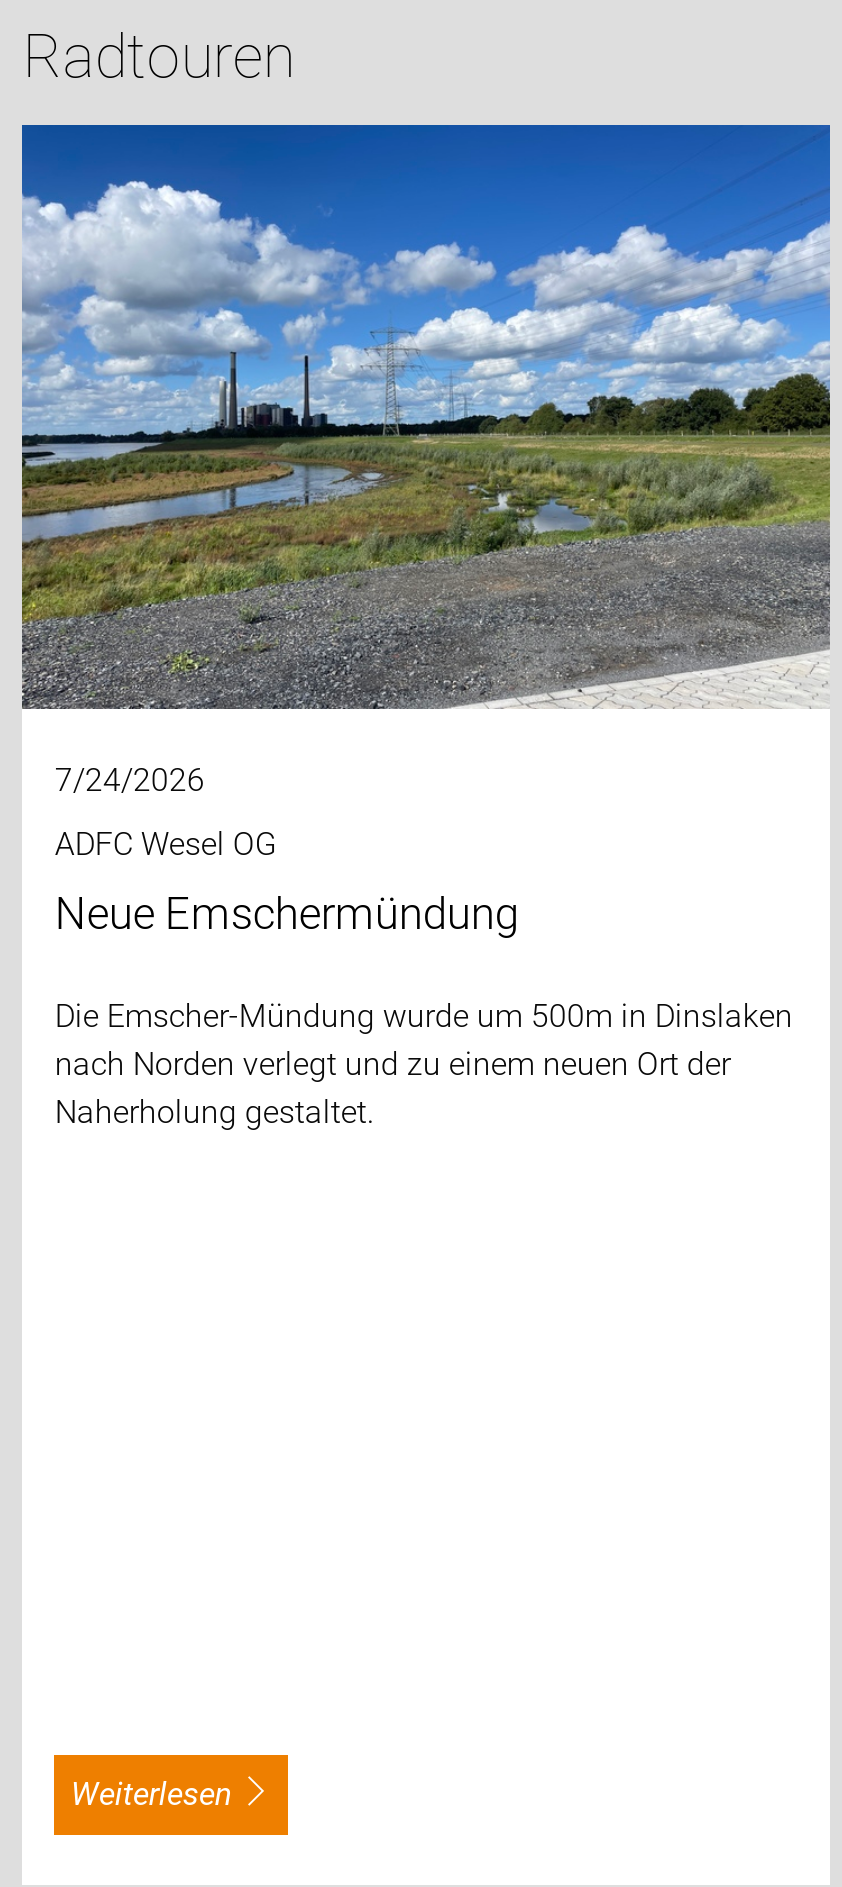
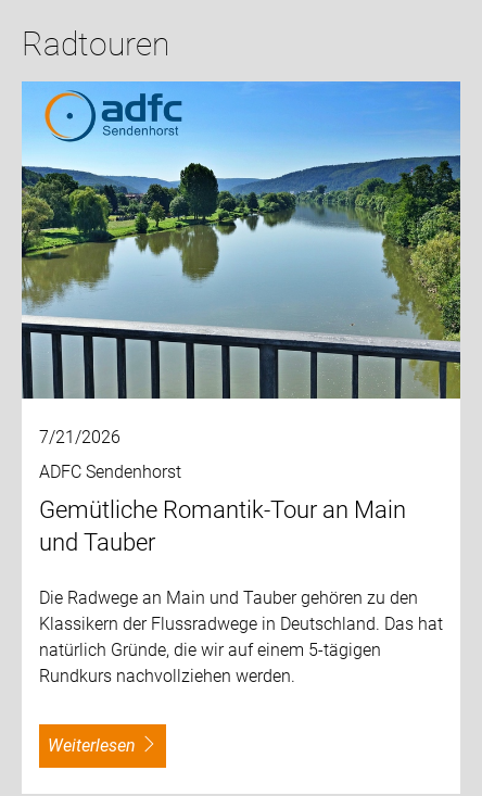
[20,123,832,798] [image] | 7/24/2026 -> [21,81,461,447] [image] | 7/21/2026
[55,824,277,862] ADFC Wesel OG -> [40,461,182,482] ADFC Sendenhorst
[55,888,519,938] Neue Emschermündung -> [40,496,406,556] Gemütliche Romantik-Tour an Main | und Tauber
[55,996,793,1130] Die Emscher-Mündung wurde um 500m in Dinslaken | nach Norden verlegt und zu einem neuen Ort der | Naherholung gestaltet. -> [40,587,443,686] Die Radwege an Main und Tauber gehören zu den | Klassikern der Flussradwege in Deutschland. Das hat | natürlich Gründe, die wir auf einem 5-tägigen | Rundkurs nachvollziehen werden.

